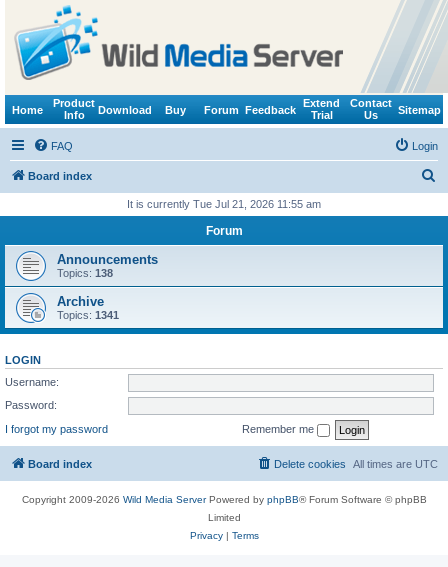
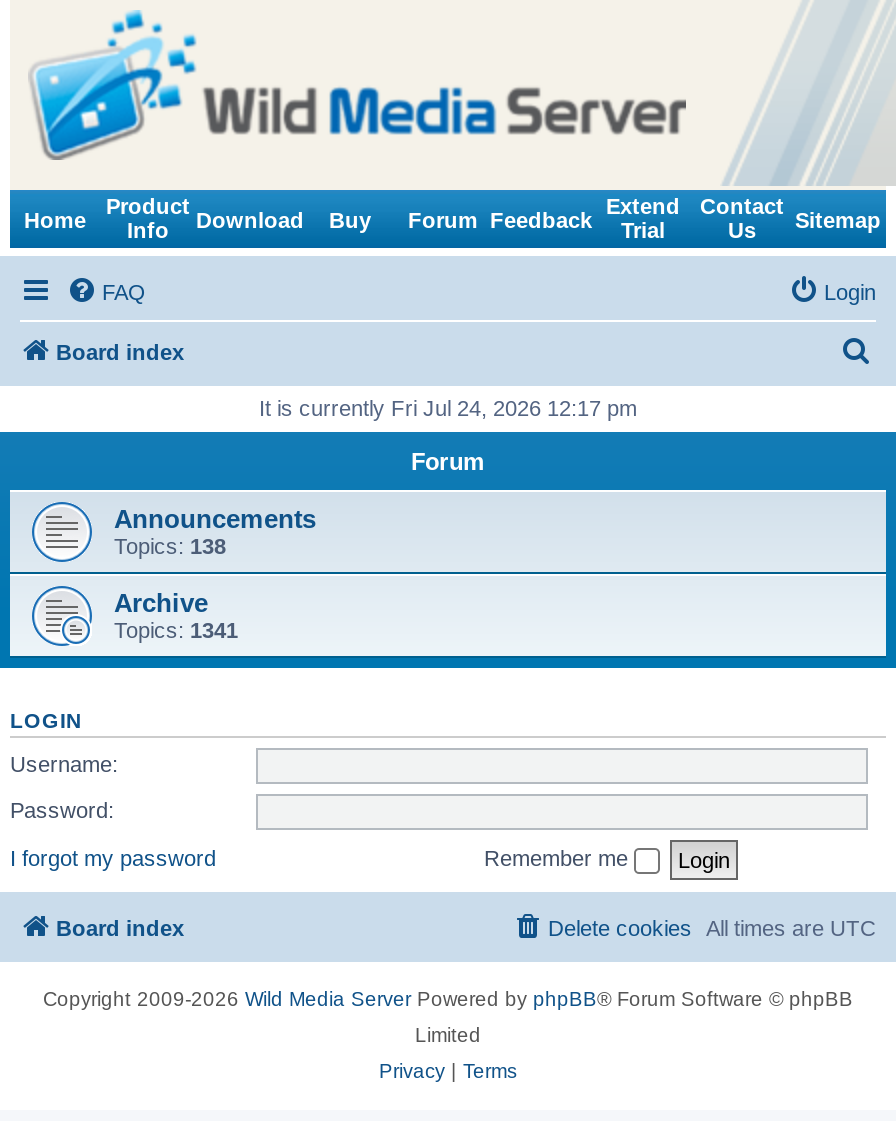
[127,198,321,210] It is currently Tue Jul 21, 2026 11:55 am -> [259,396,637,420] It is currently Fri Jul 24, 2026 12:17 pm

